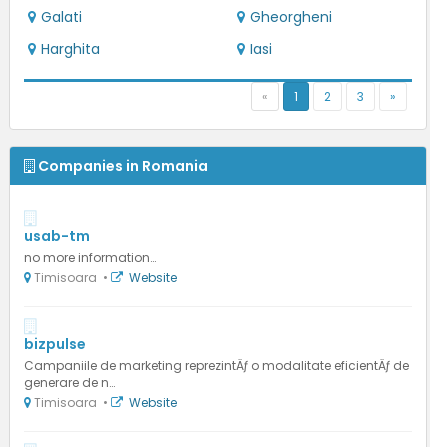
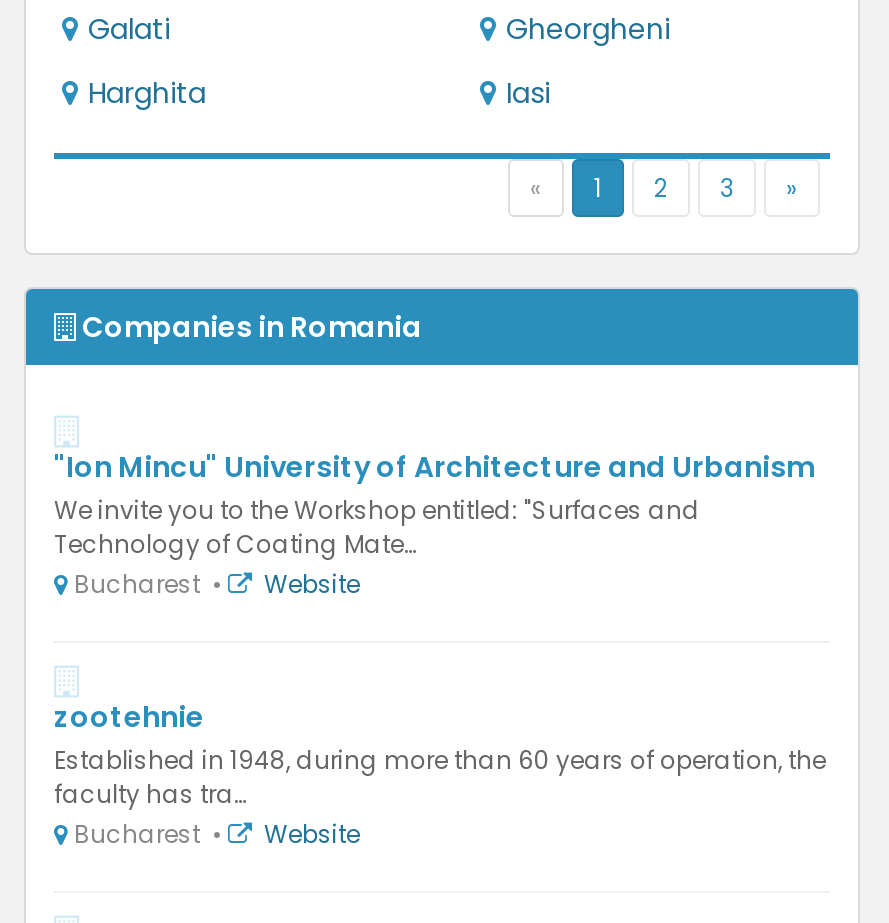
[24,226,156,286] usab-tm | no more information… | Timisoara • -> [54,447,814,601] "Ion Mincu" University of Architecture and Urbanism | We invite you to the Workshop entitled: "Surfaces and | Technology of Coating Mate… | Bucharest •
[24,334,409,411] bizpulse | Campaniile de marketing reprezintÄƒ o modalitate eficientÄƒ de | generare de n… | Timisoara • -> [54,697,826,851] zootehnie | Established in 1948, during more than 60 years of operation, the | faculty has tra… | Bucharest •

